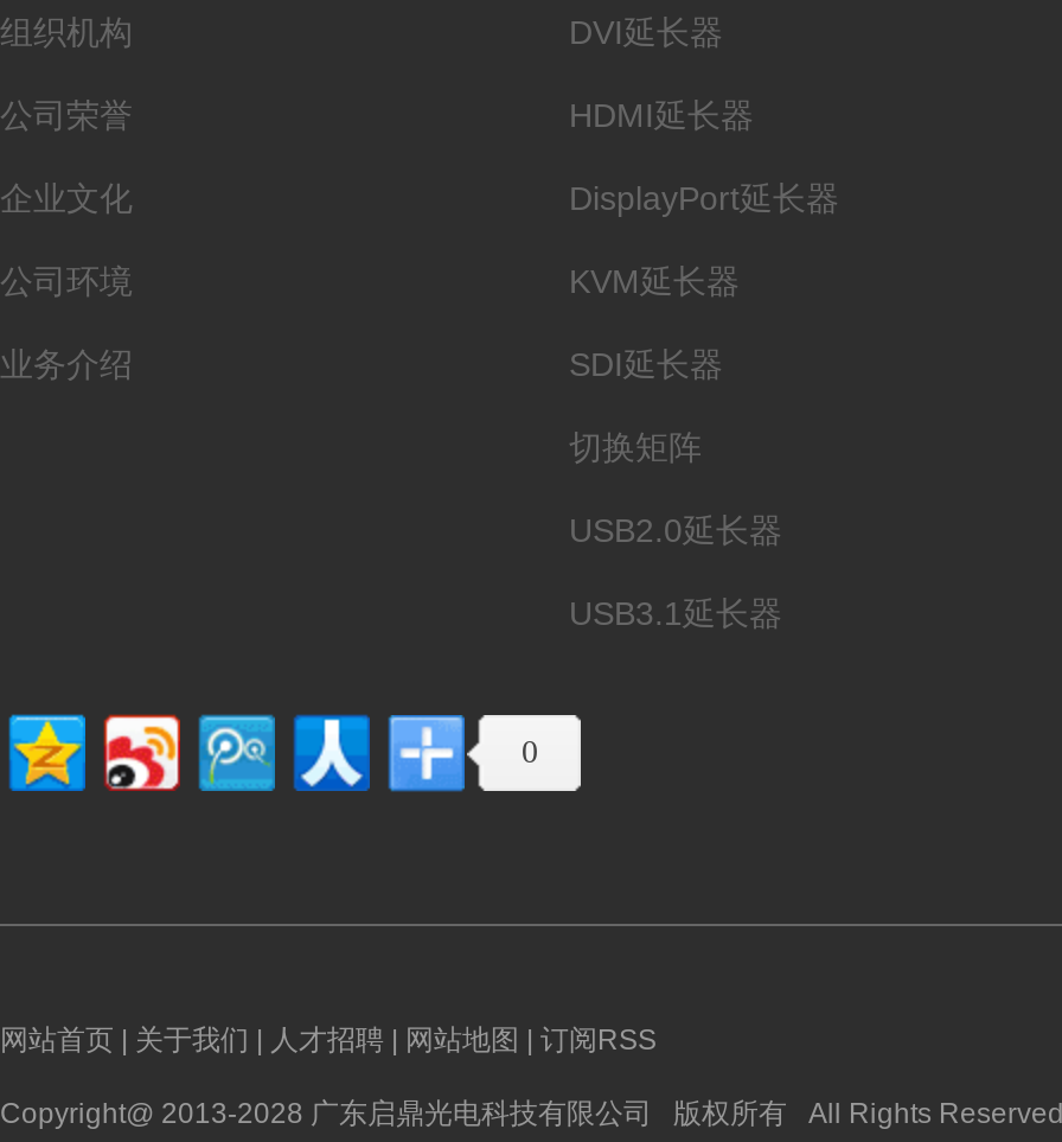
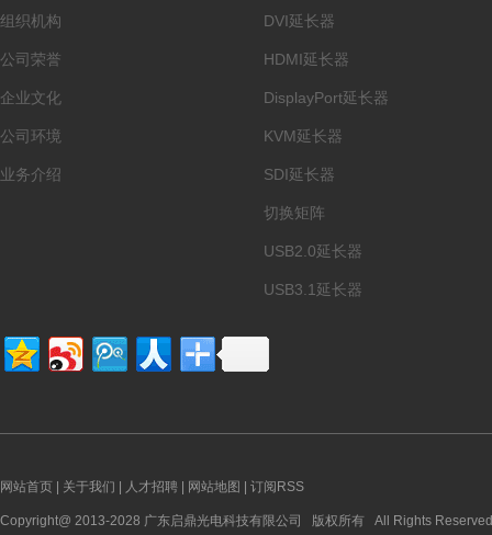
[522,734,538,770] 0 -> none

